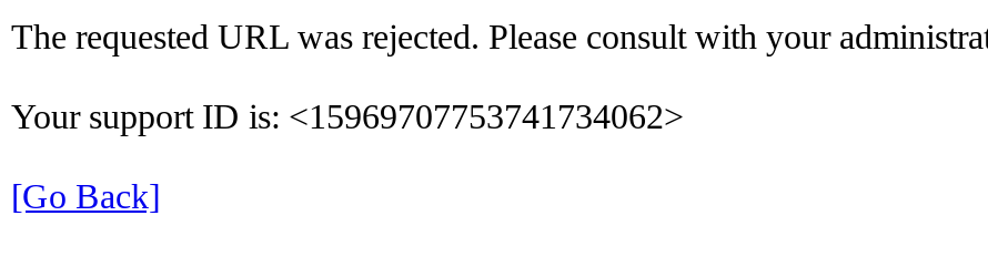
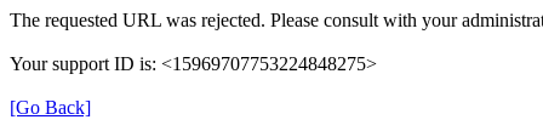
[11,98,684,135] Your support ID is: <15969707753741734062> -> [10,53,377,74] Your support ID is: <15969707753224848275>

